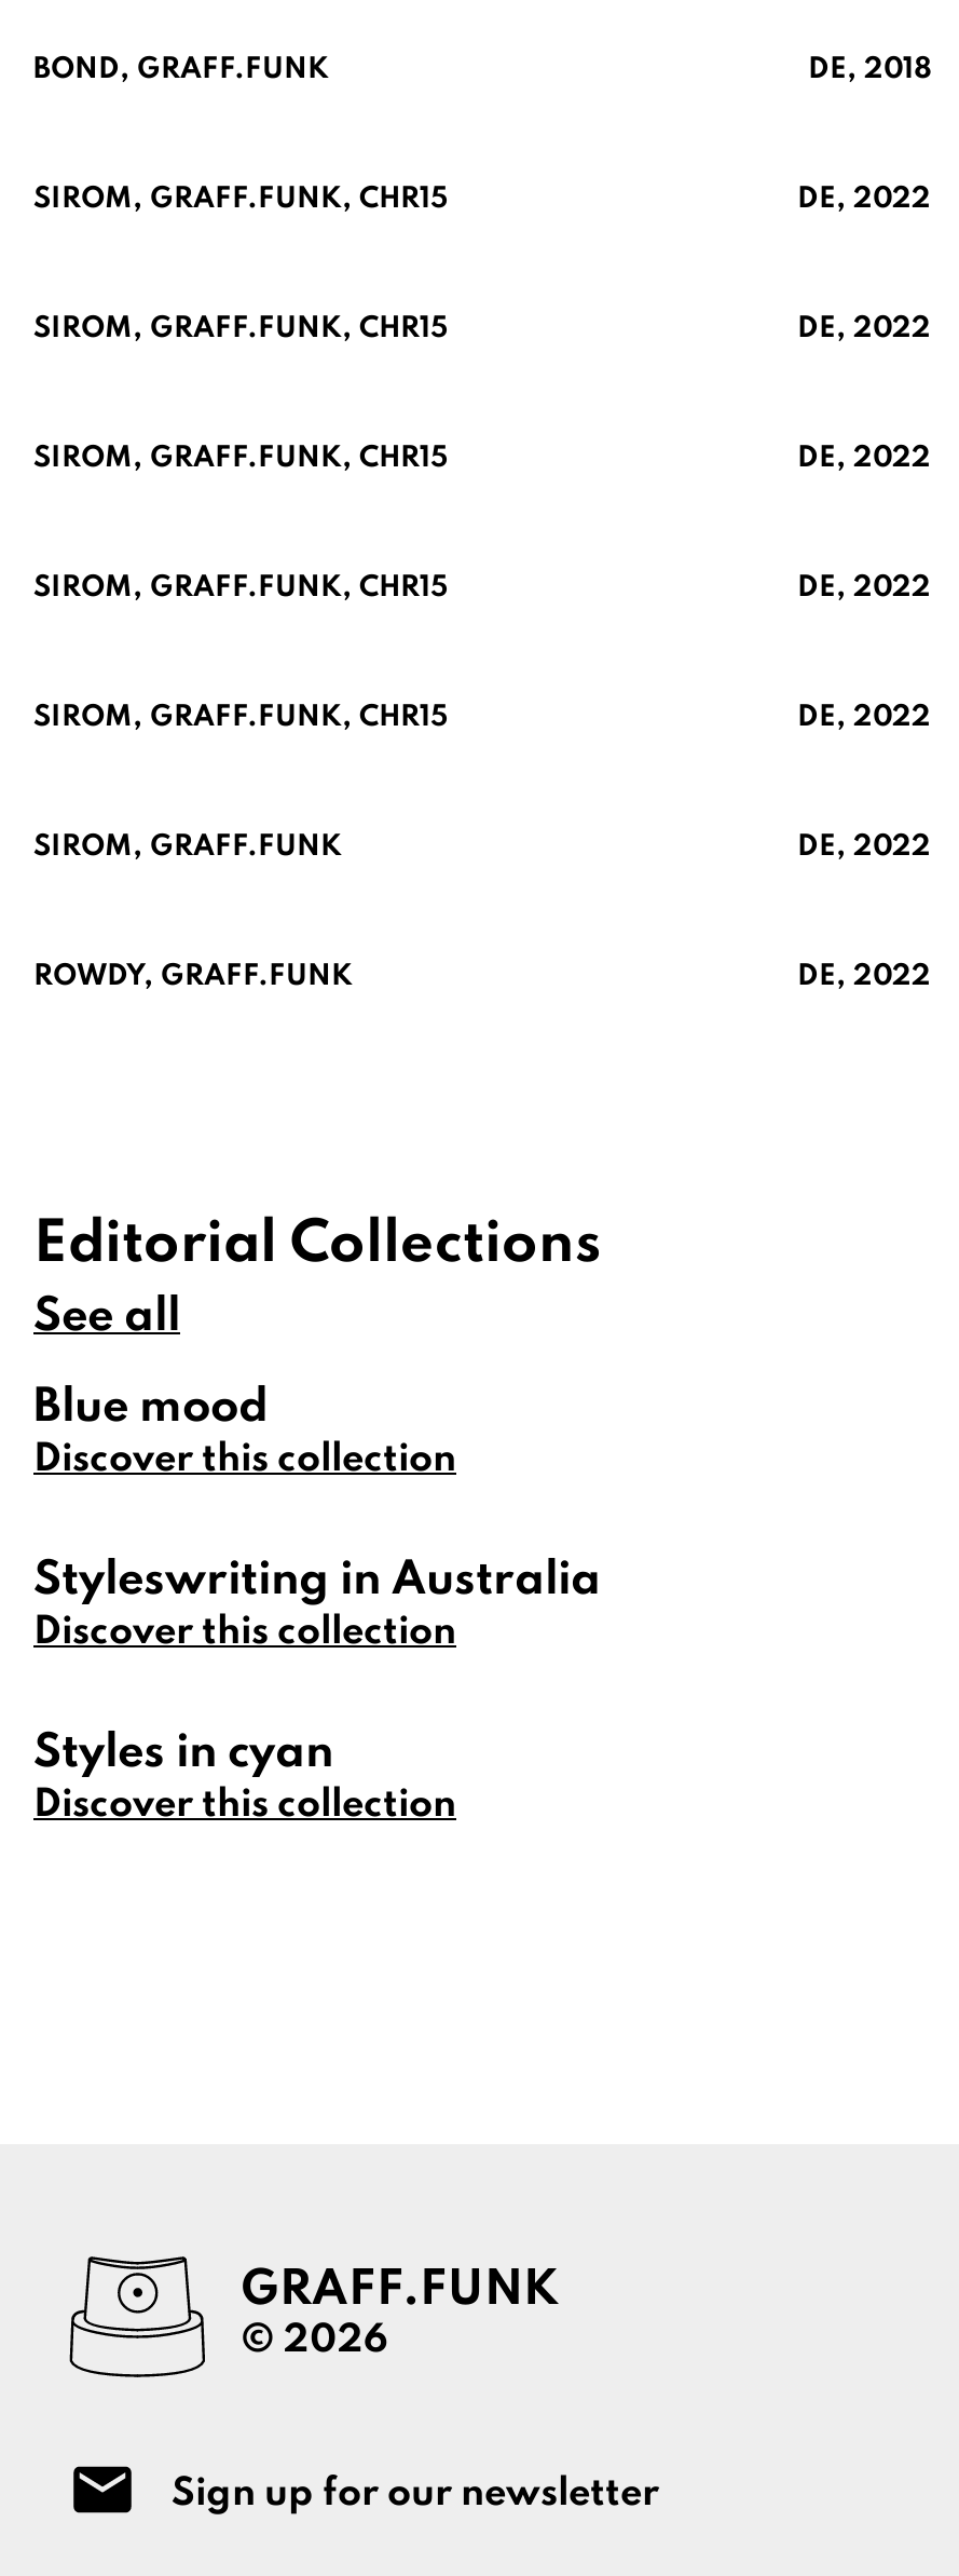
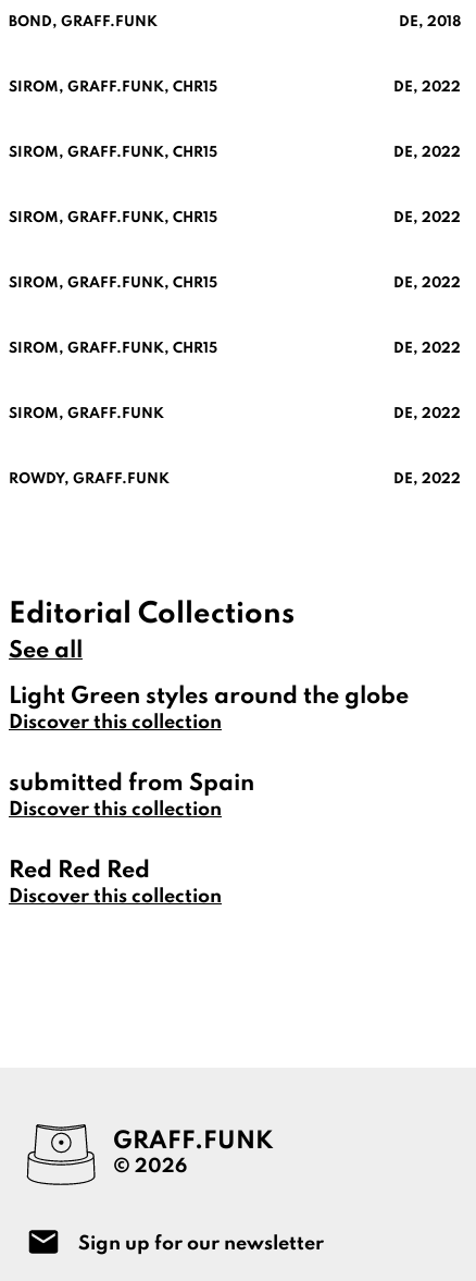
[33,1384,269,1432] Blue mood -> [9,685,409,709] Light Green styles around the globe
[33,1557,601,1604] Styleswriting in Australia -> [9,772,254,796] submitted from Spain
[33,1730,333,1777] Styles in cyan -> [9,859,150,883] Red Red Red

